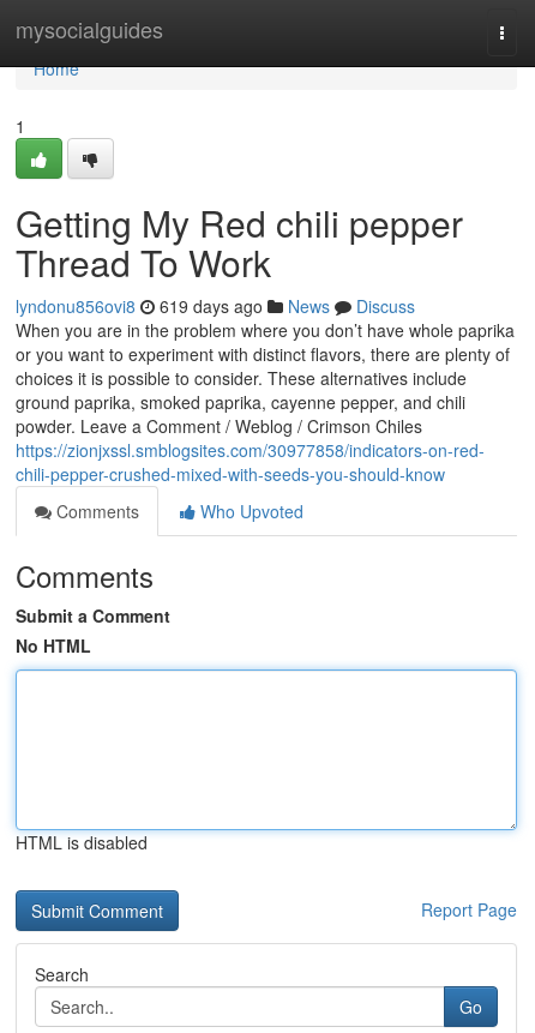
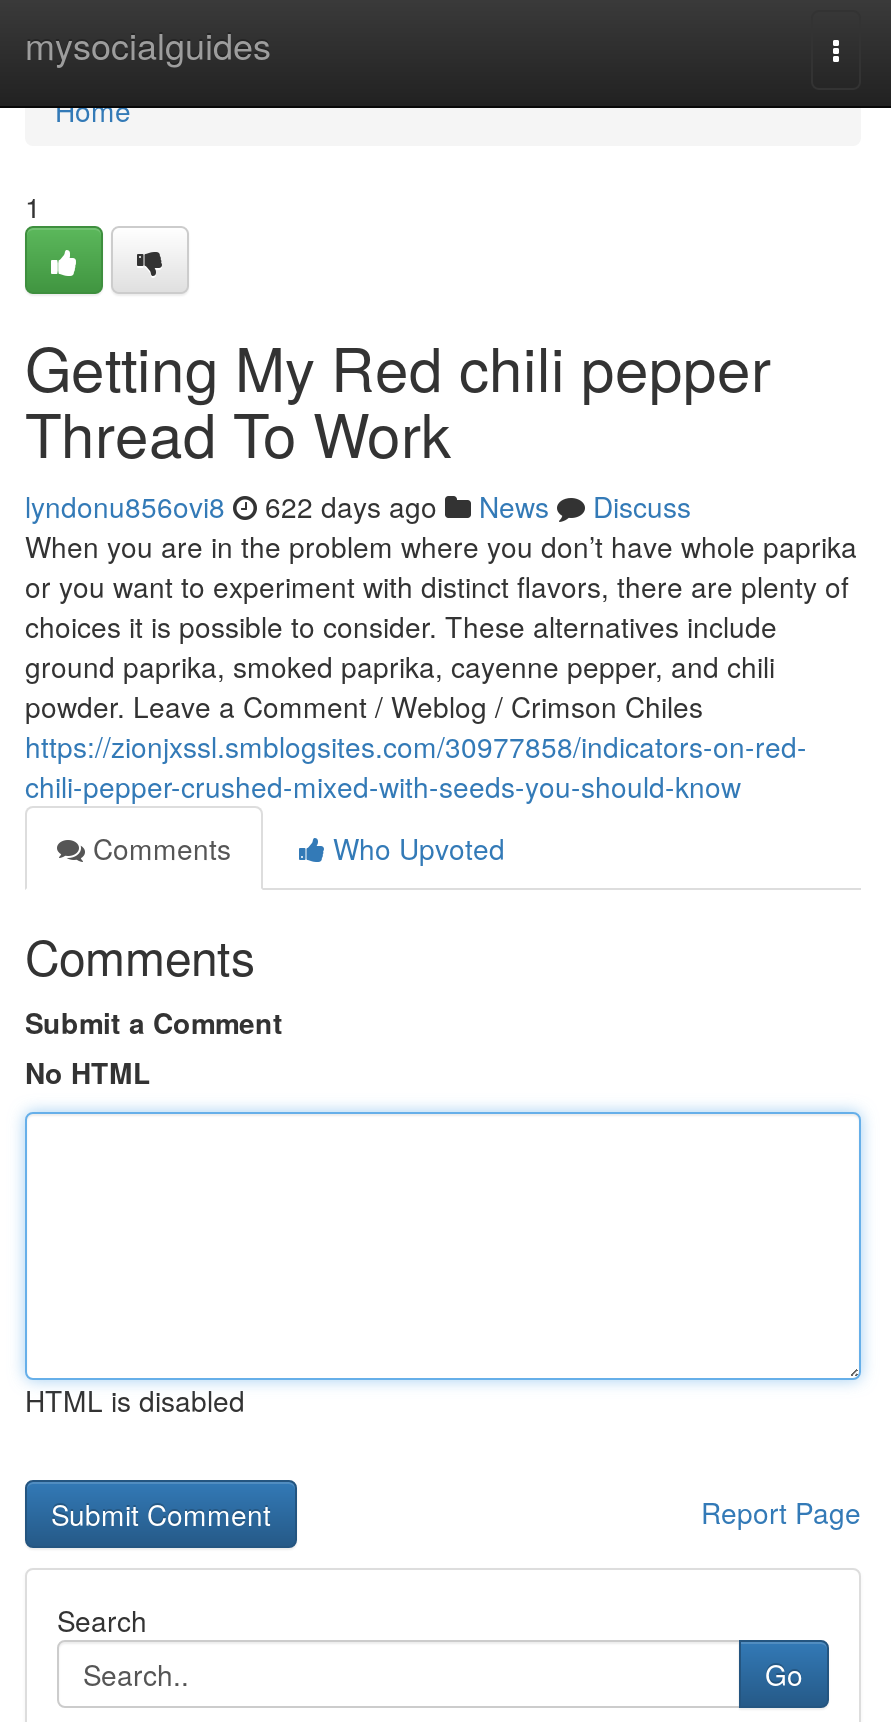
[16,294,415,318] lyndonu856ovi8 619 days ago News Discuss -> [25,486,691,526] lyndonu856ovi8 622 days ago News Discuss

